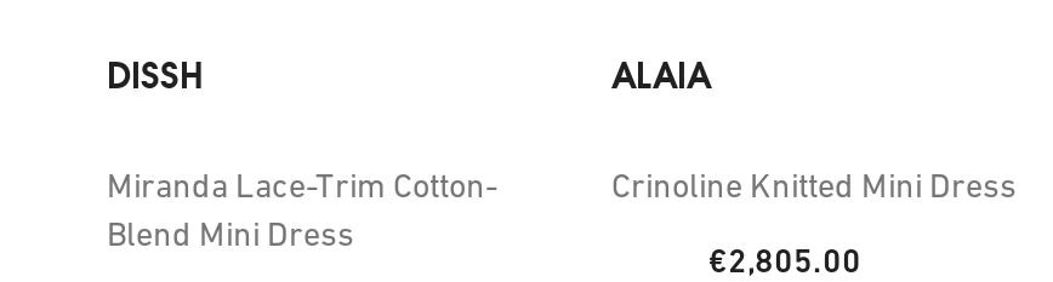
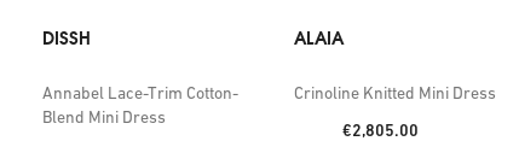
[107,165,500,204] Miranda Lace-Trim Cotton- -> [42,83,240,102] Annabel Lace-Trim Cotton-

